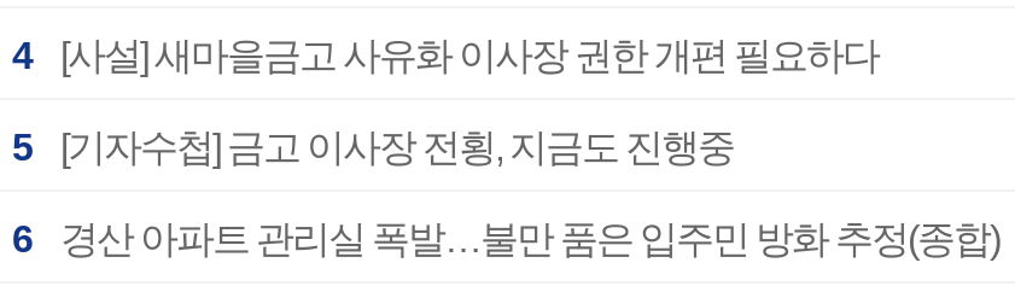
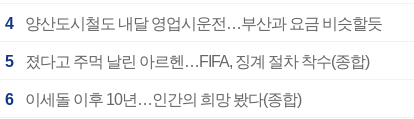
[60,35,879,76] [사설] 새마을금고 사유화 이사장 권한 개편 필요하다 -> [25,15,382,32] 양산도시철도 내달 영업시운전…부산과 요금 비슷할듯
[60,127,734,168] [기자수첩] 금고 이사장 전횡, 지금도 진행중 -> [25,53,369,70] 졌다고 주먹 날린 아르헨…FIFA, 징계 절차 착수(종합)
[60,218,999,259] 경산 아파트 관리실 폭발…불만 품은 입주민 방화 추정(종합) -> [25,91,301,108] 이세돌 이후 10년…인간의 희망 봤다(종합)

